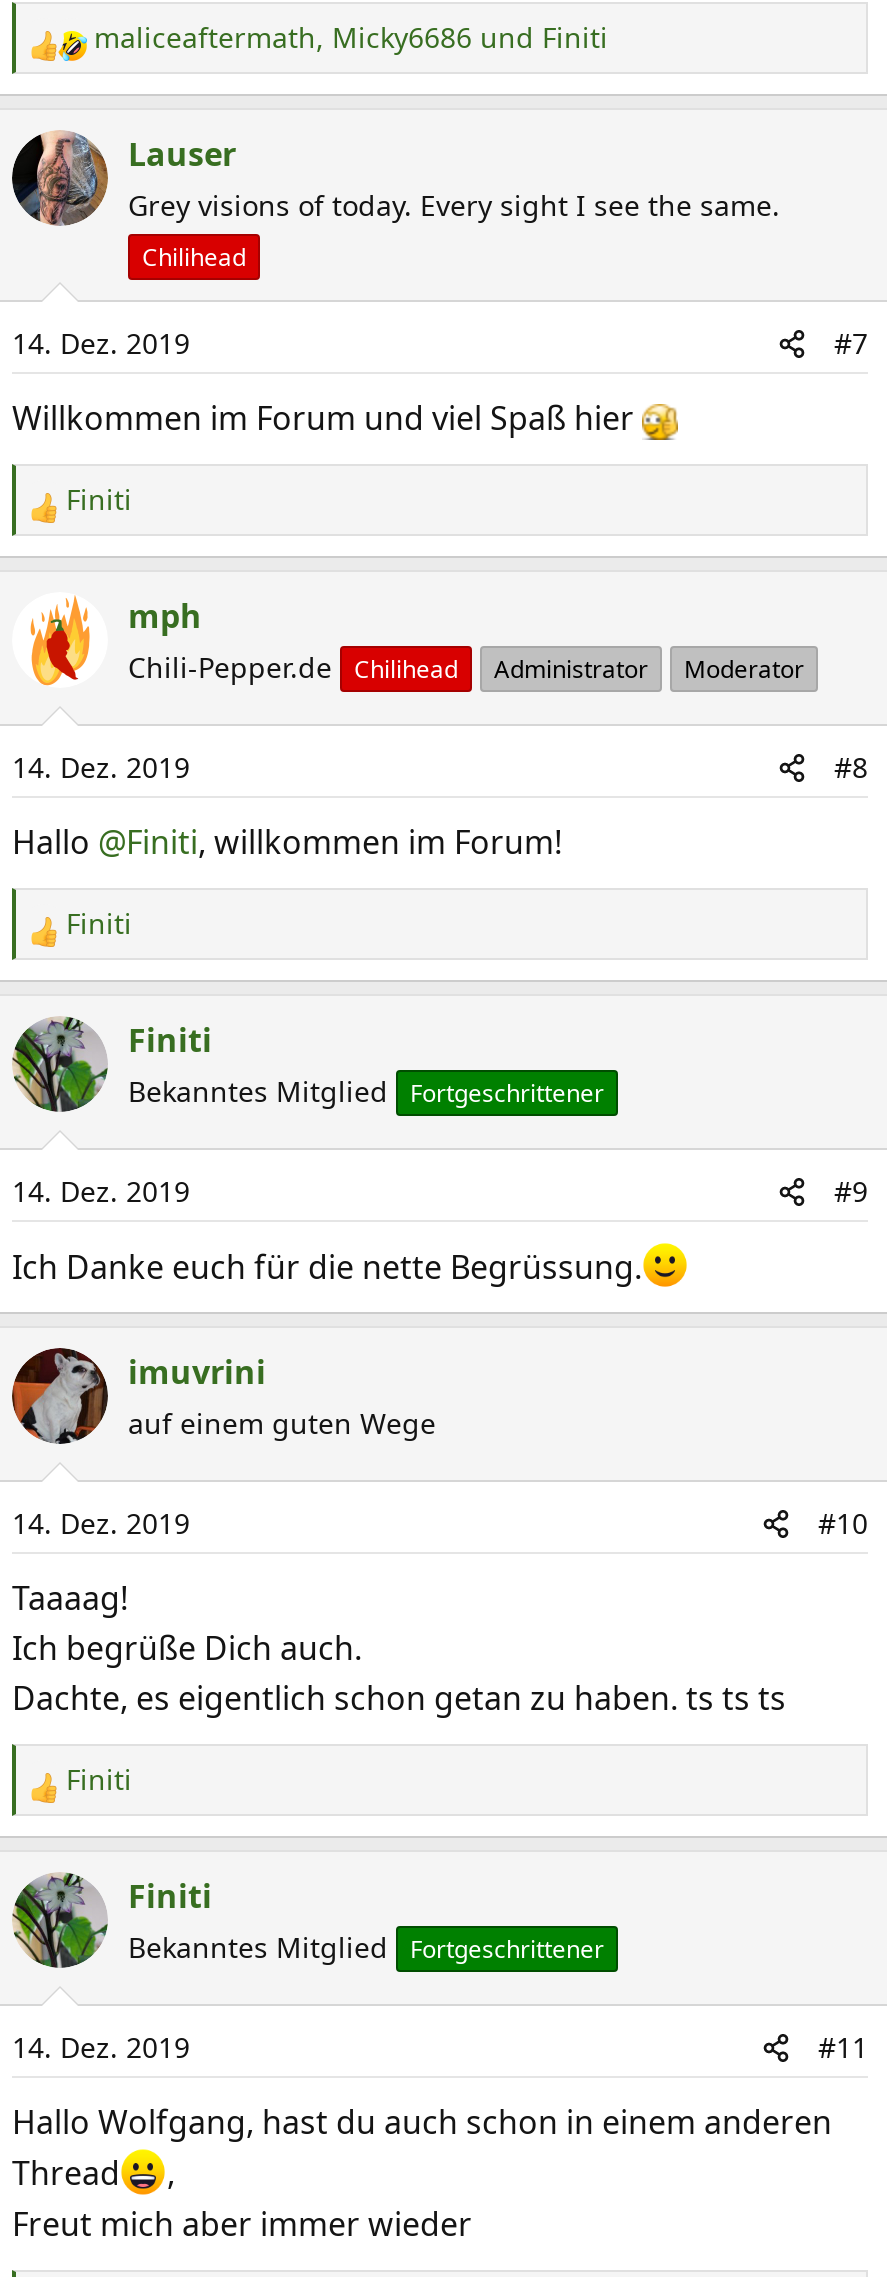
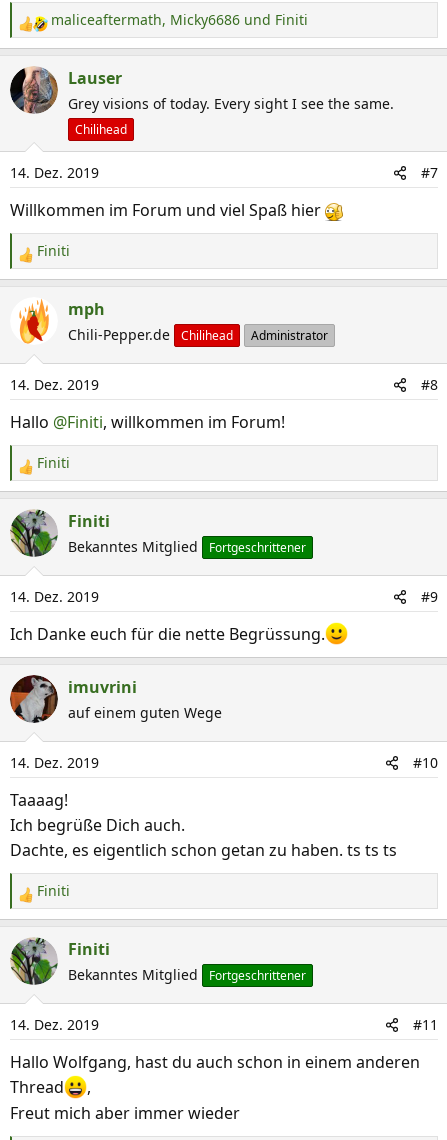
[684,652,804,686] Moderator -> none

